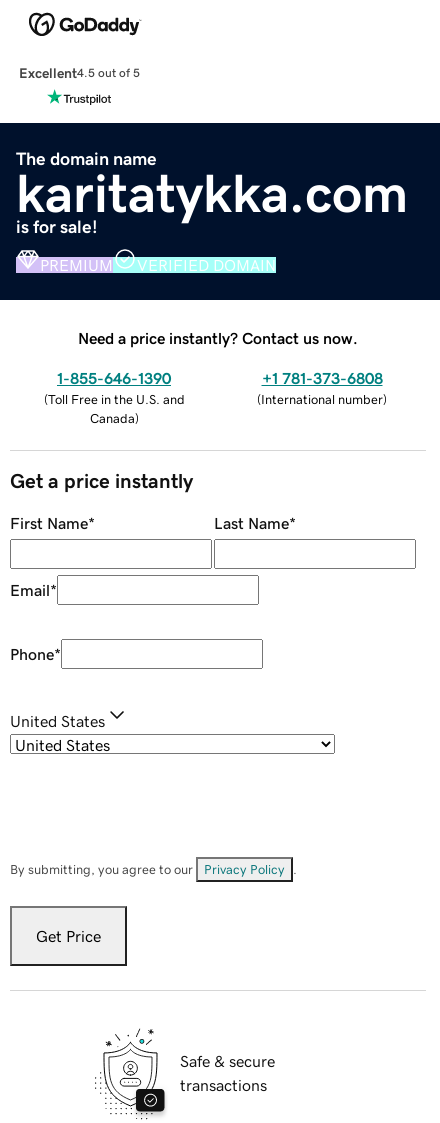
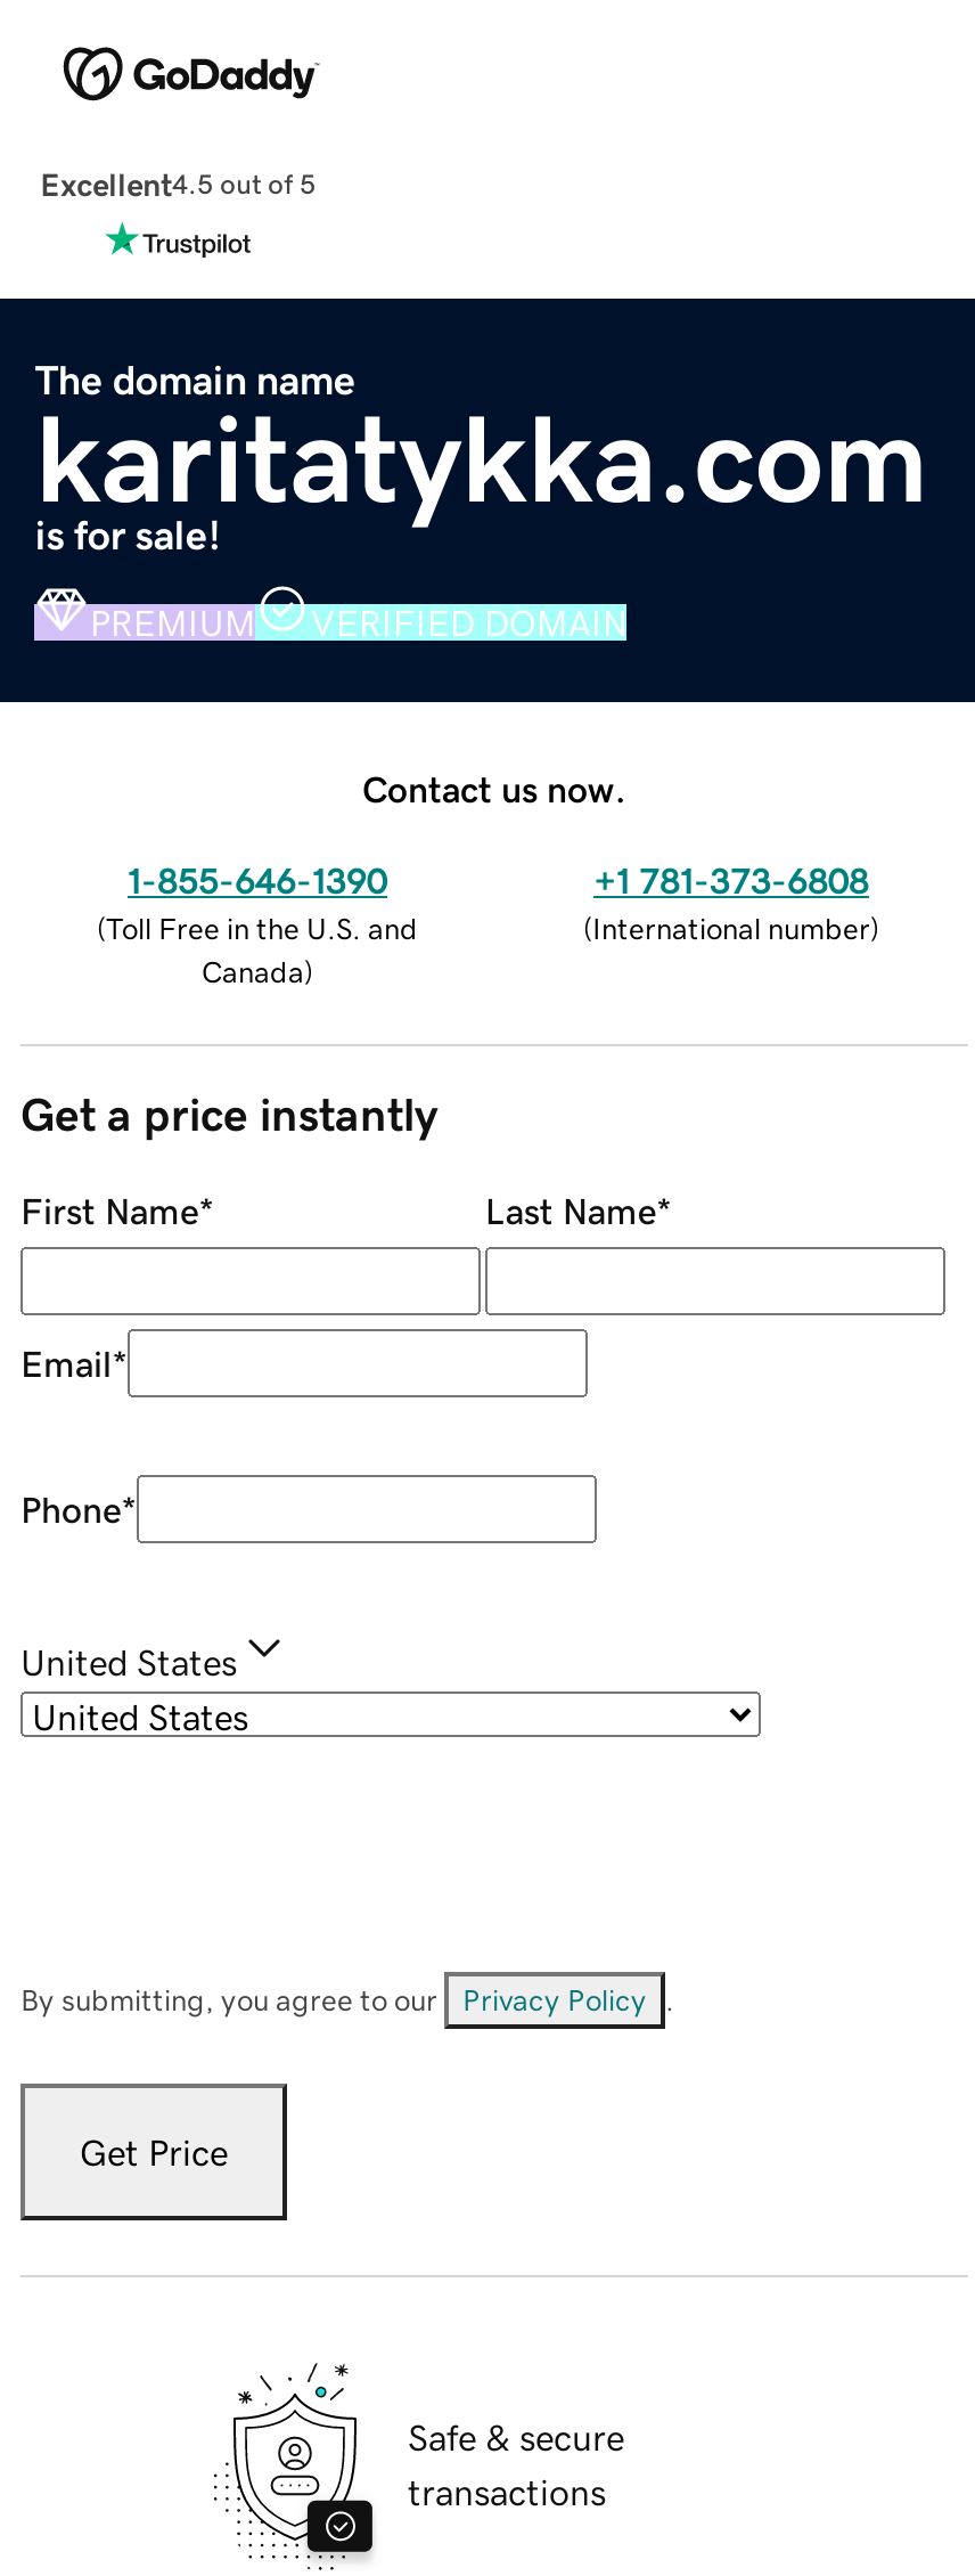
[78,330,358,346] Need a price instantly? Contact us now. -> [362,770,626,806] Contact us now.

